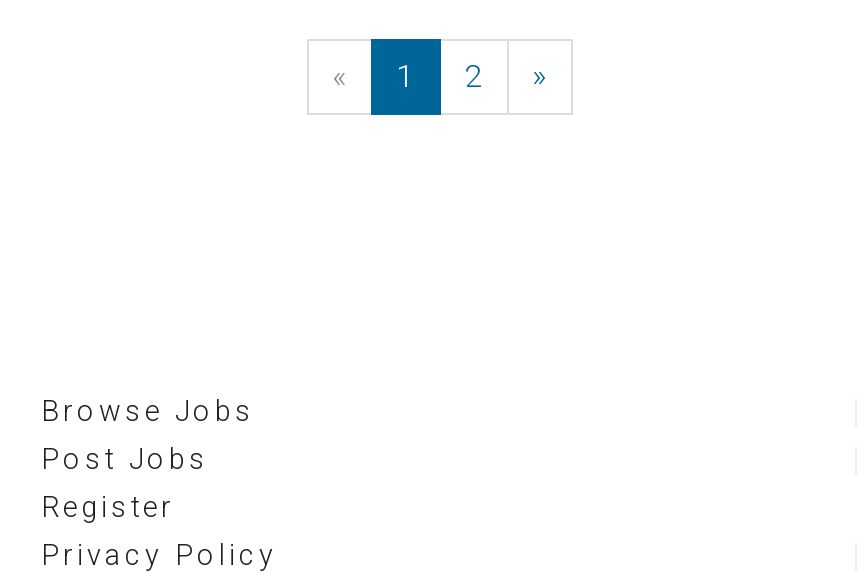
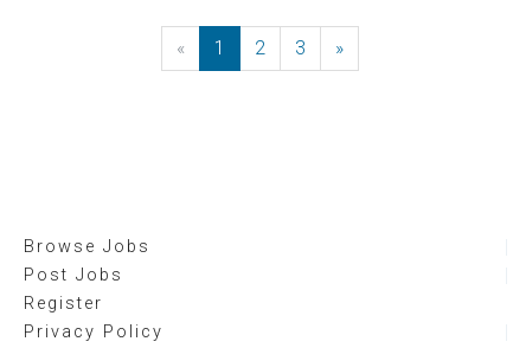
none -> [294,37,305,59] 3

